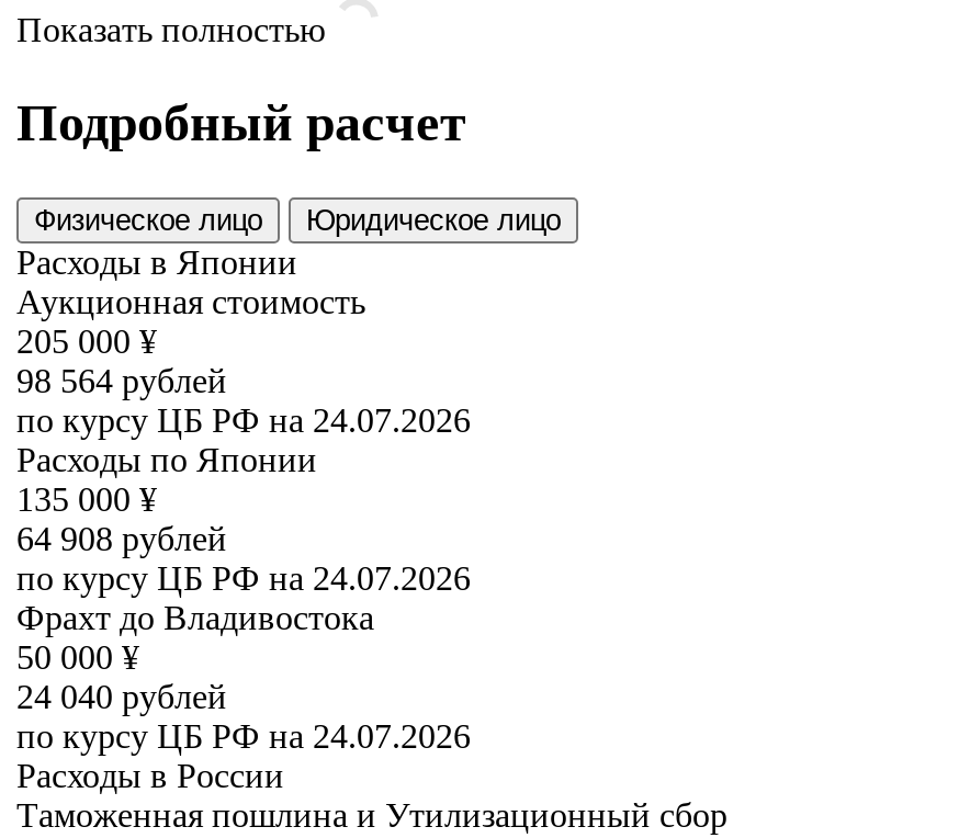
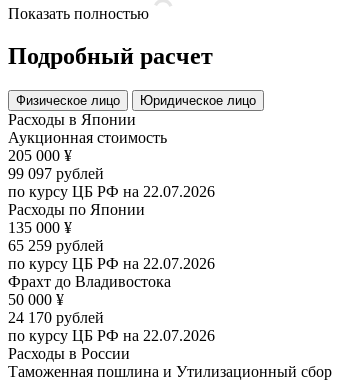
[16,362,227,399] 98 564 рублей -> [8,165,104,182] 99 097 рублей
[16,401,471,438] по курсу ЦБ РФ на 24.07.2026 -> [8,183,215,200] по курсу ЦБ РФ на 22.07.2026
[16,519,227,557] 64 908 рублей -> [8,237,104,254] 65 259 рублей
[16,559,471,596] по курсу ЦБ РФ на 24.07.2026 -> [8,255,215,272] по курсу ЦБ РФ на 22.07.2026
[16,677,227,715] 24 040 рублей -> [8,309,104,326] 24 170 рублей
[16,717,471,754] по курсу ЦБ РФ на 24.07.2026 -> [8,327,215,344] по курсу ЦБ РФ на 22.07.2026

